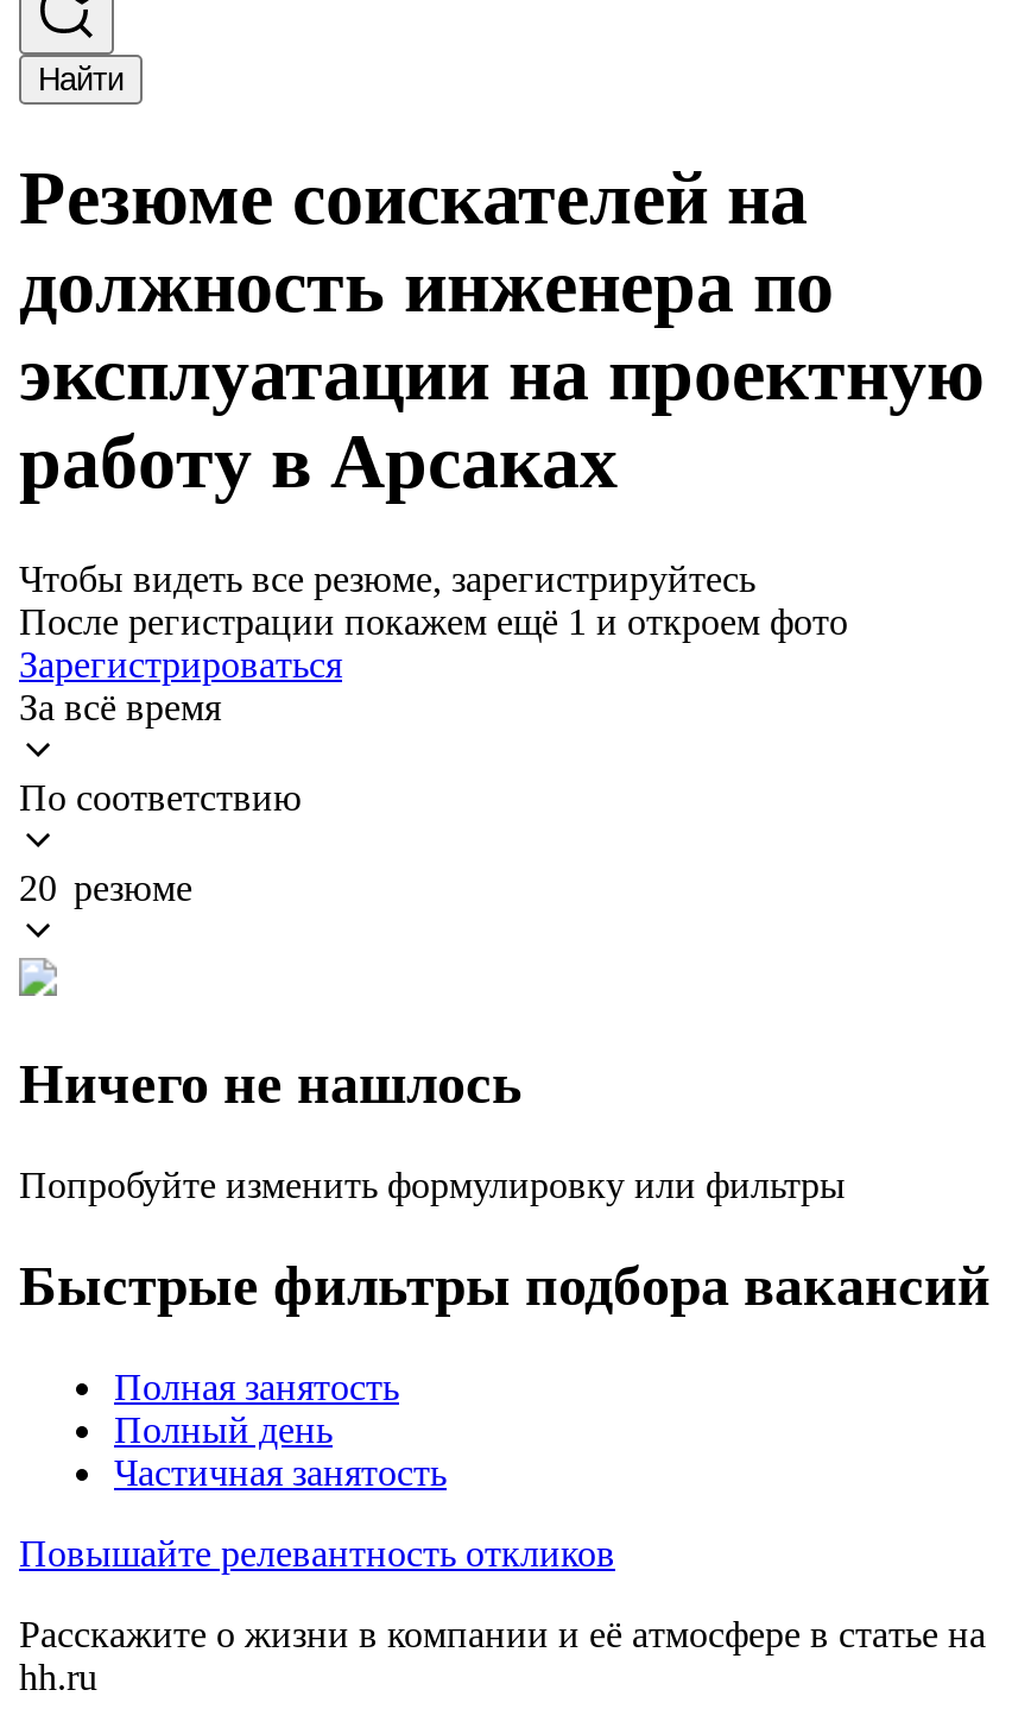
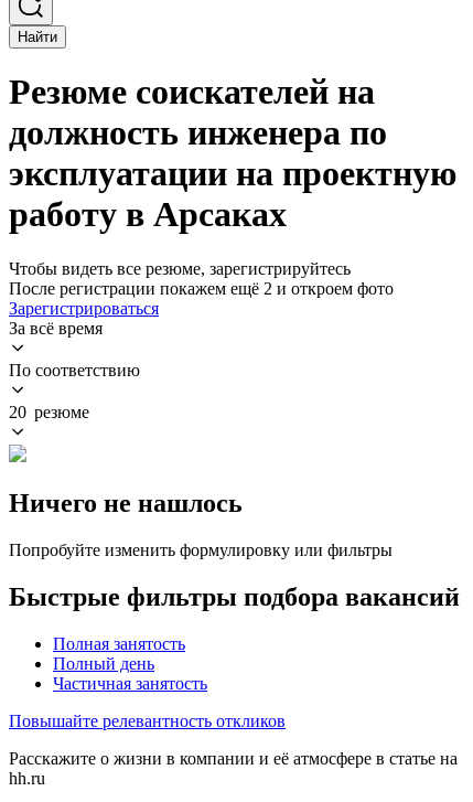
[19,601,848,642] После регистрации покажем ещё 1 и откроем фото -> [9,279,394,298] После регистрации покажем ещё 2 и откроем фото

